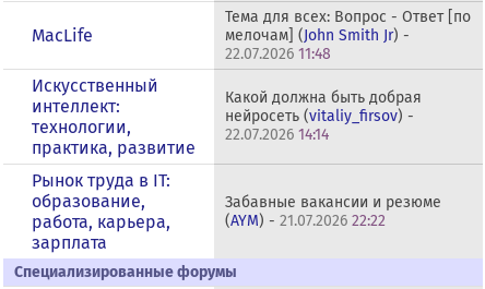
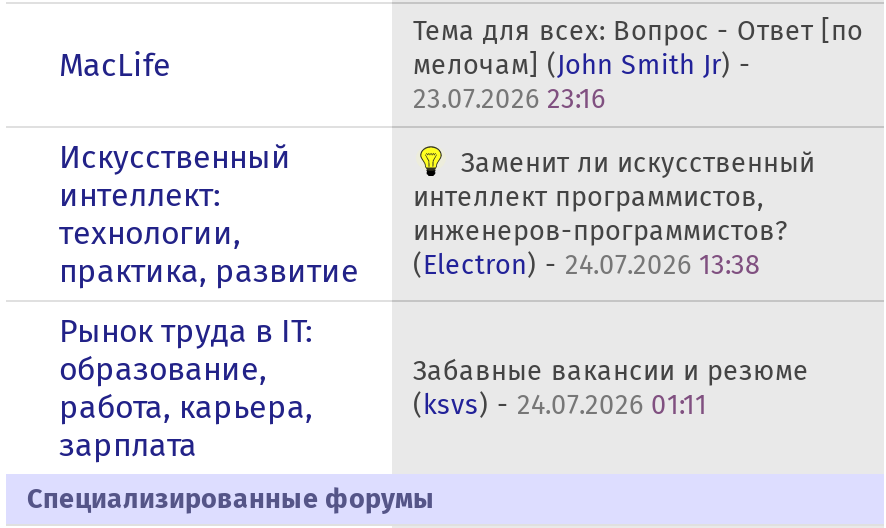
[226,45,332,63] 22.07.2026 11:48 -> [413,82,605,116] 23.07.2026 23:16
[226,88,422,144] Какой должна быть добрая | нейросеть (vitaliy_firsov) - | 22.07.2026 14:14 -> [413,146,815,282] Заменит ли искусственный | интеллект программистов, | инженеров-программистов? | (Electron) - 24.07.2026 13:38
[226,212,386,230] (AYM) - 21.07.2026 22:22 -> [413,388,707,422] (ksvs) - 24.07.2026 01:11

